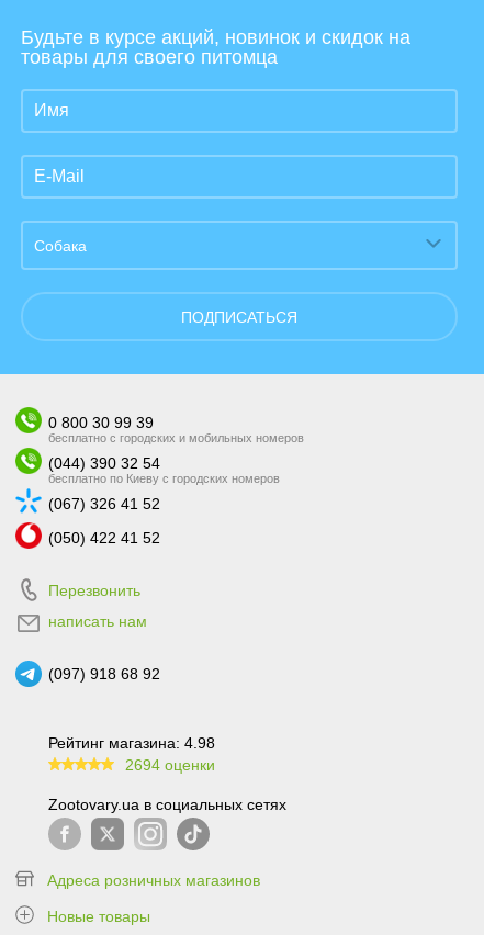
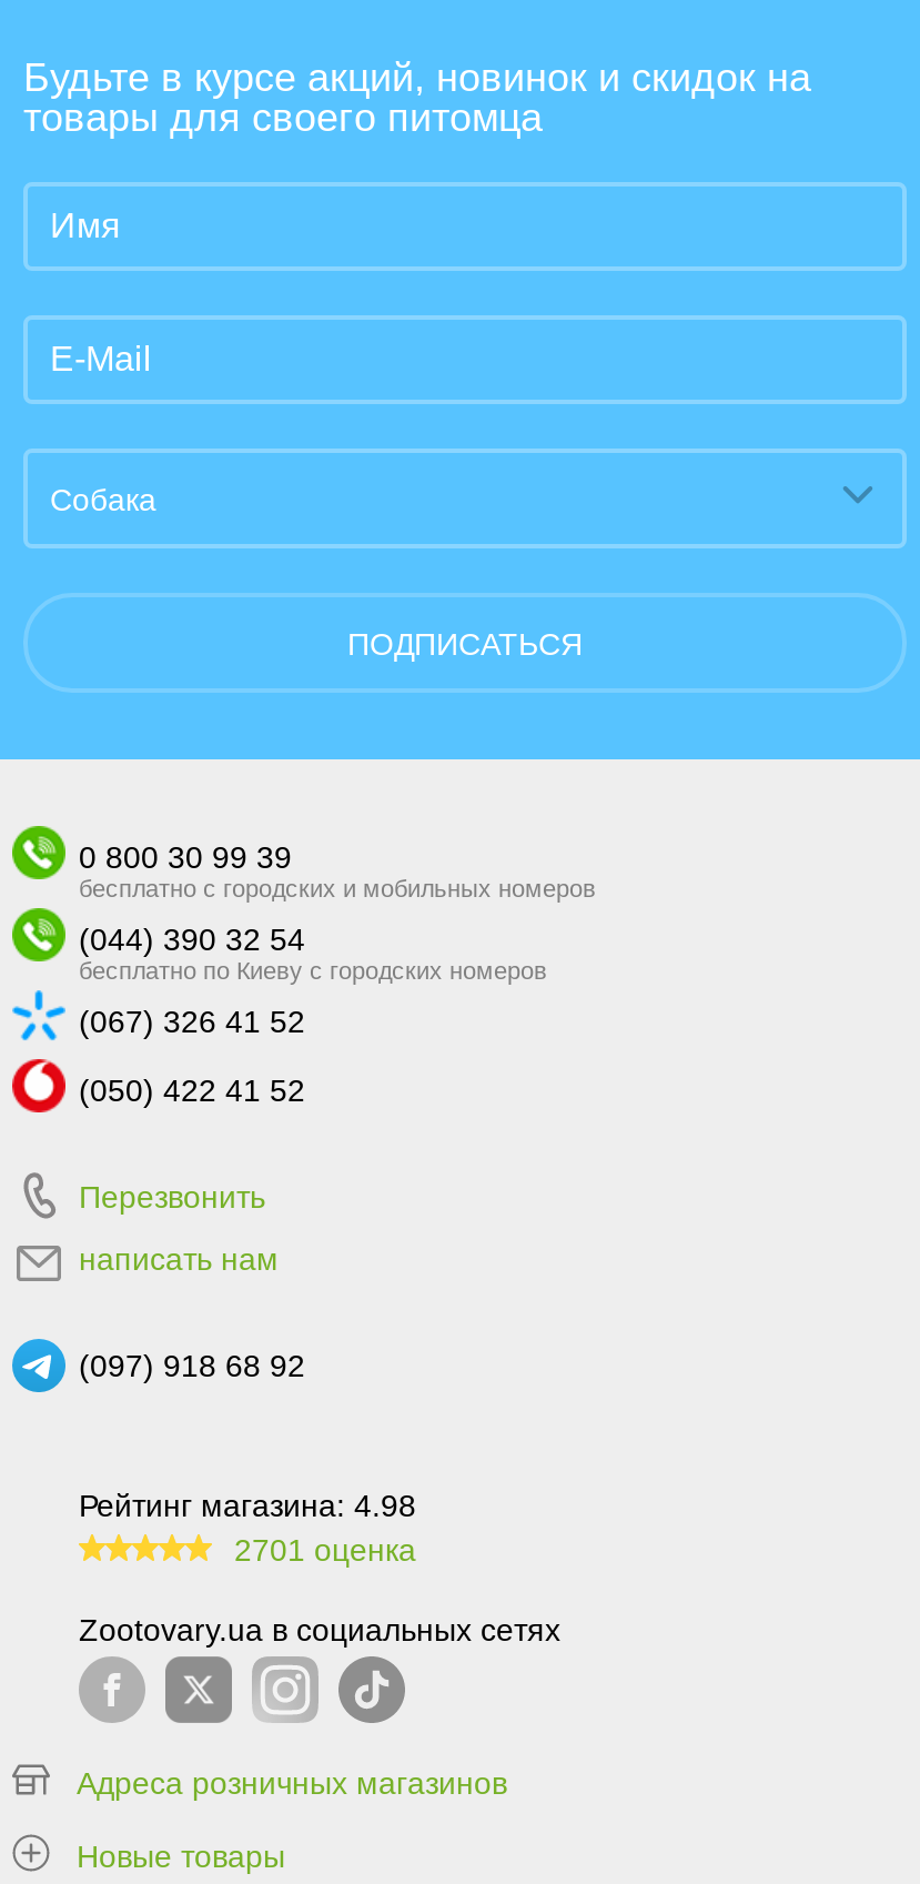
[125,756,215,774] 2694 оценки -> [234,1532,416,1568] 2701 оценка

